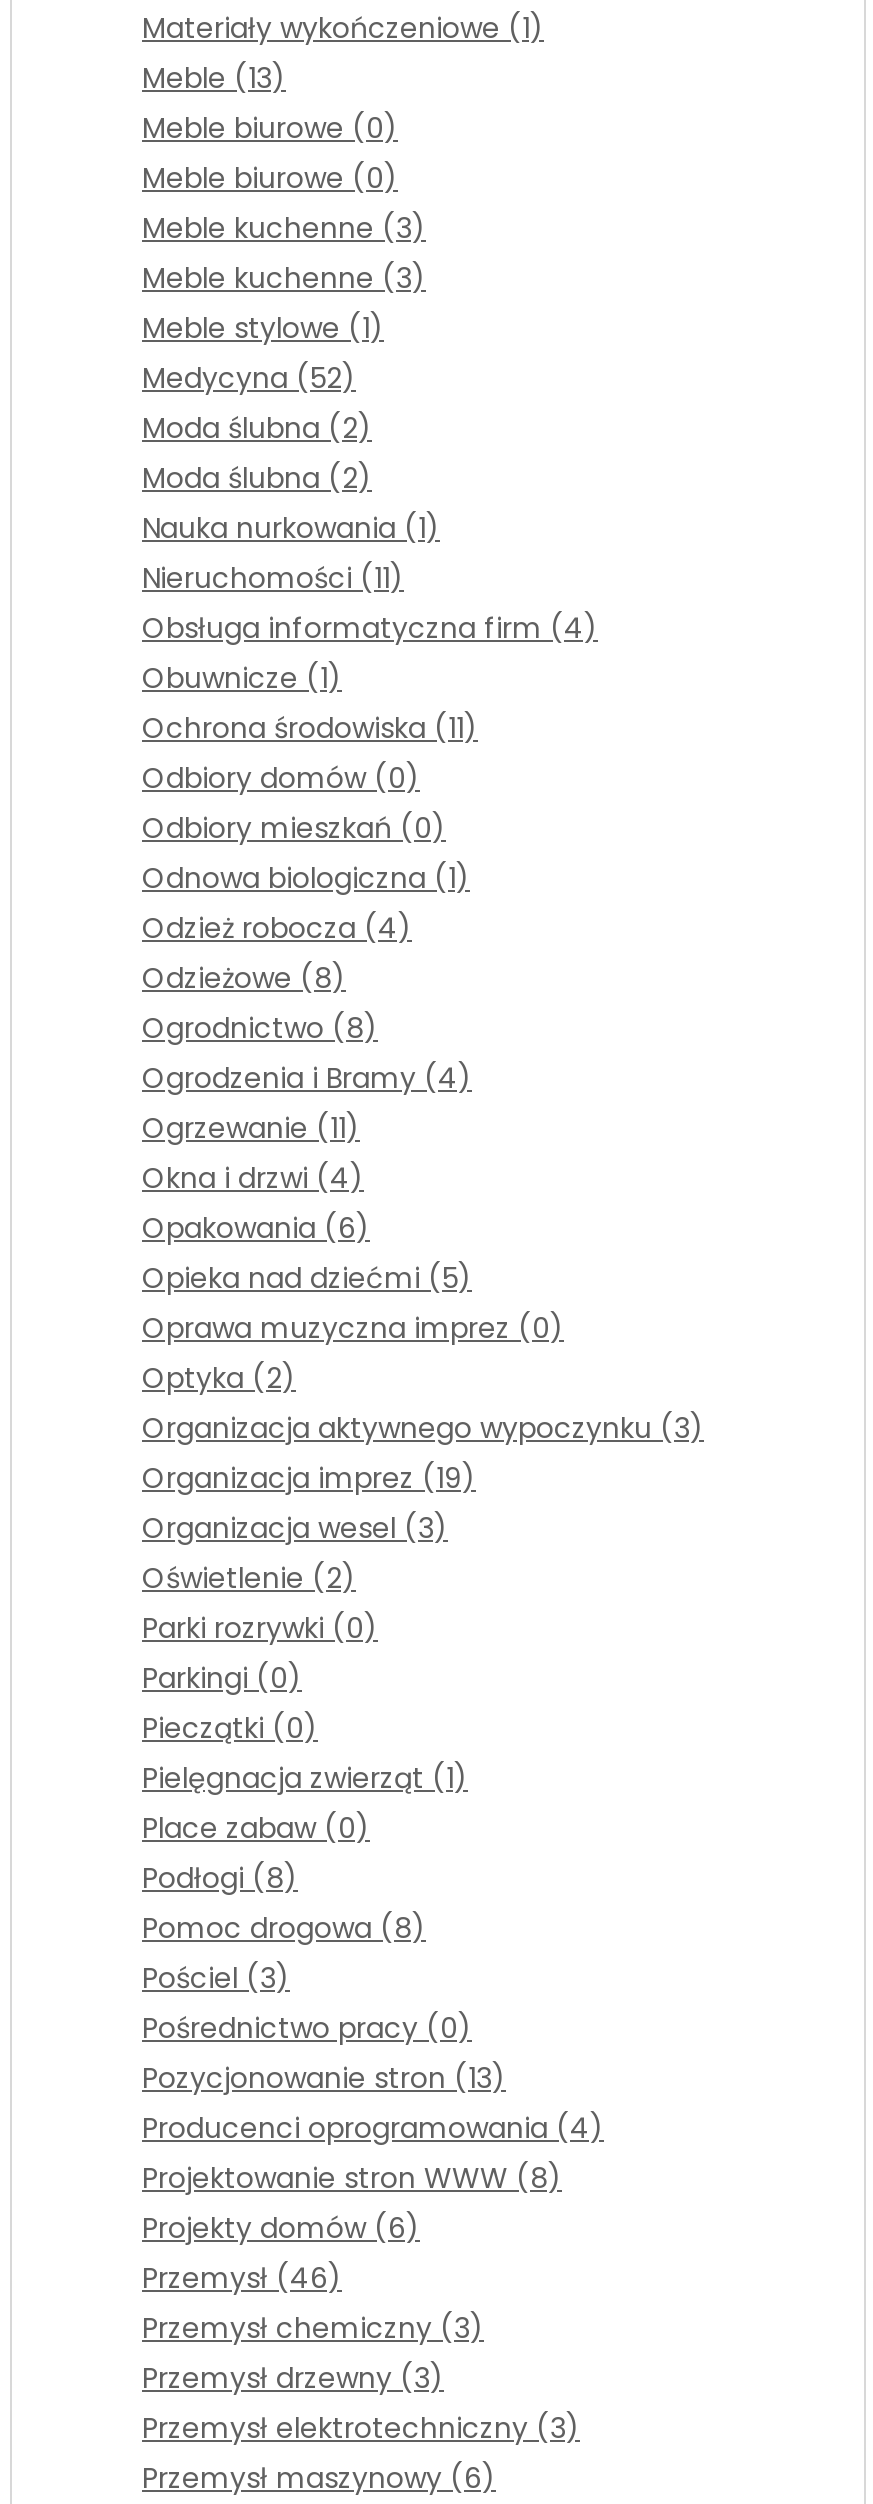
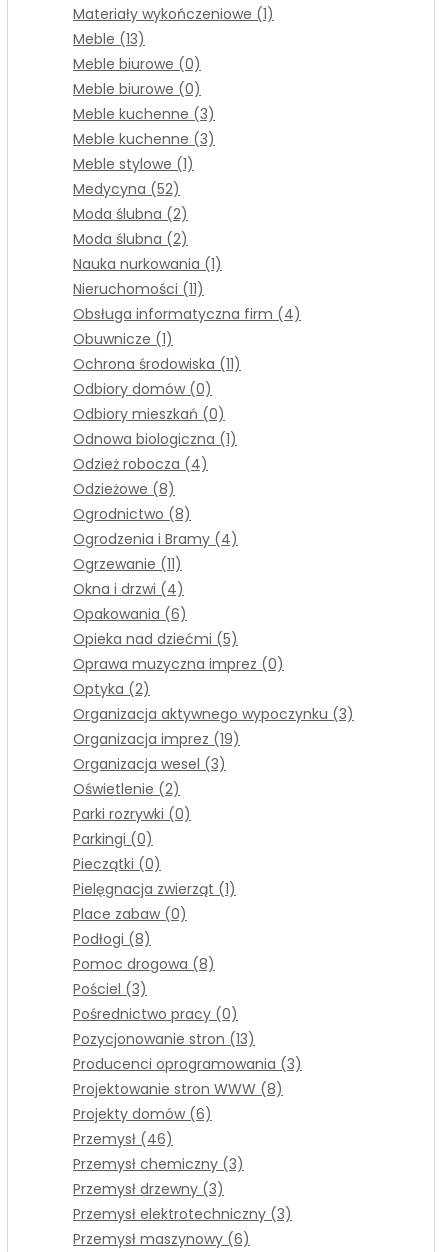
[142,2108,604,2148] Producenci oprogramowania (4) -> [73,1054,302,1074] Producenci oprogramowania (3)

